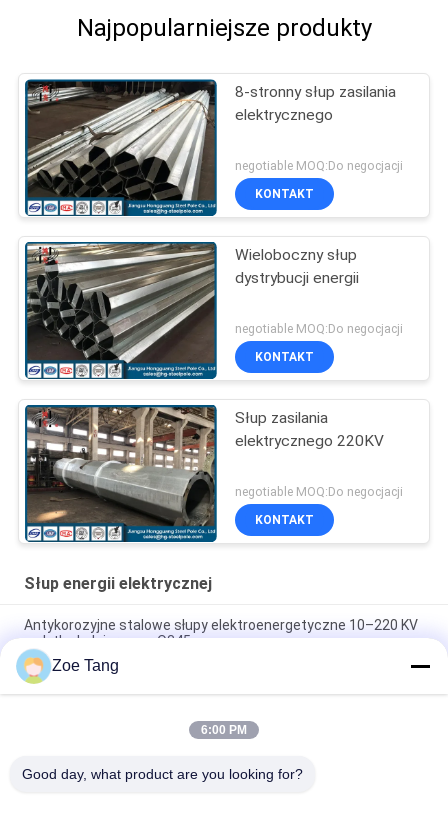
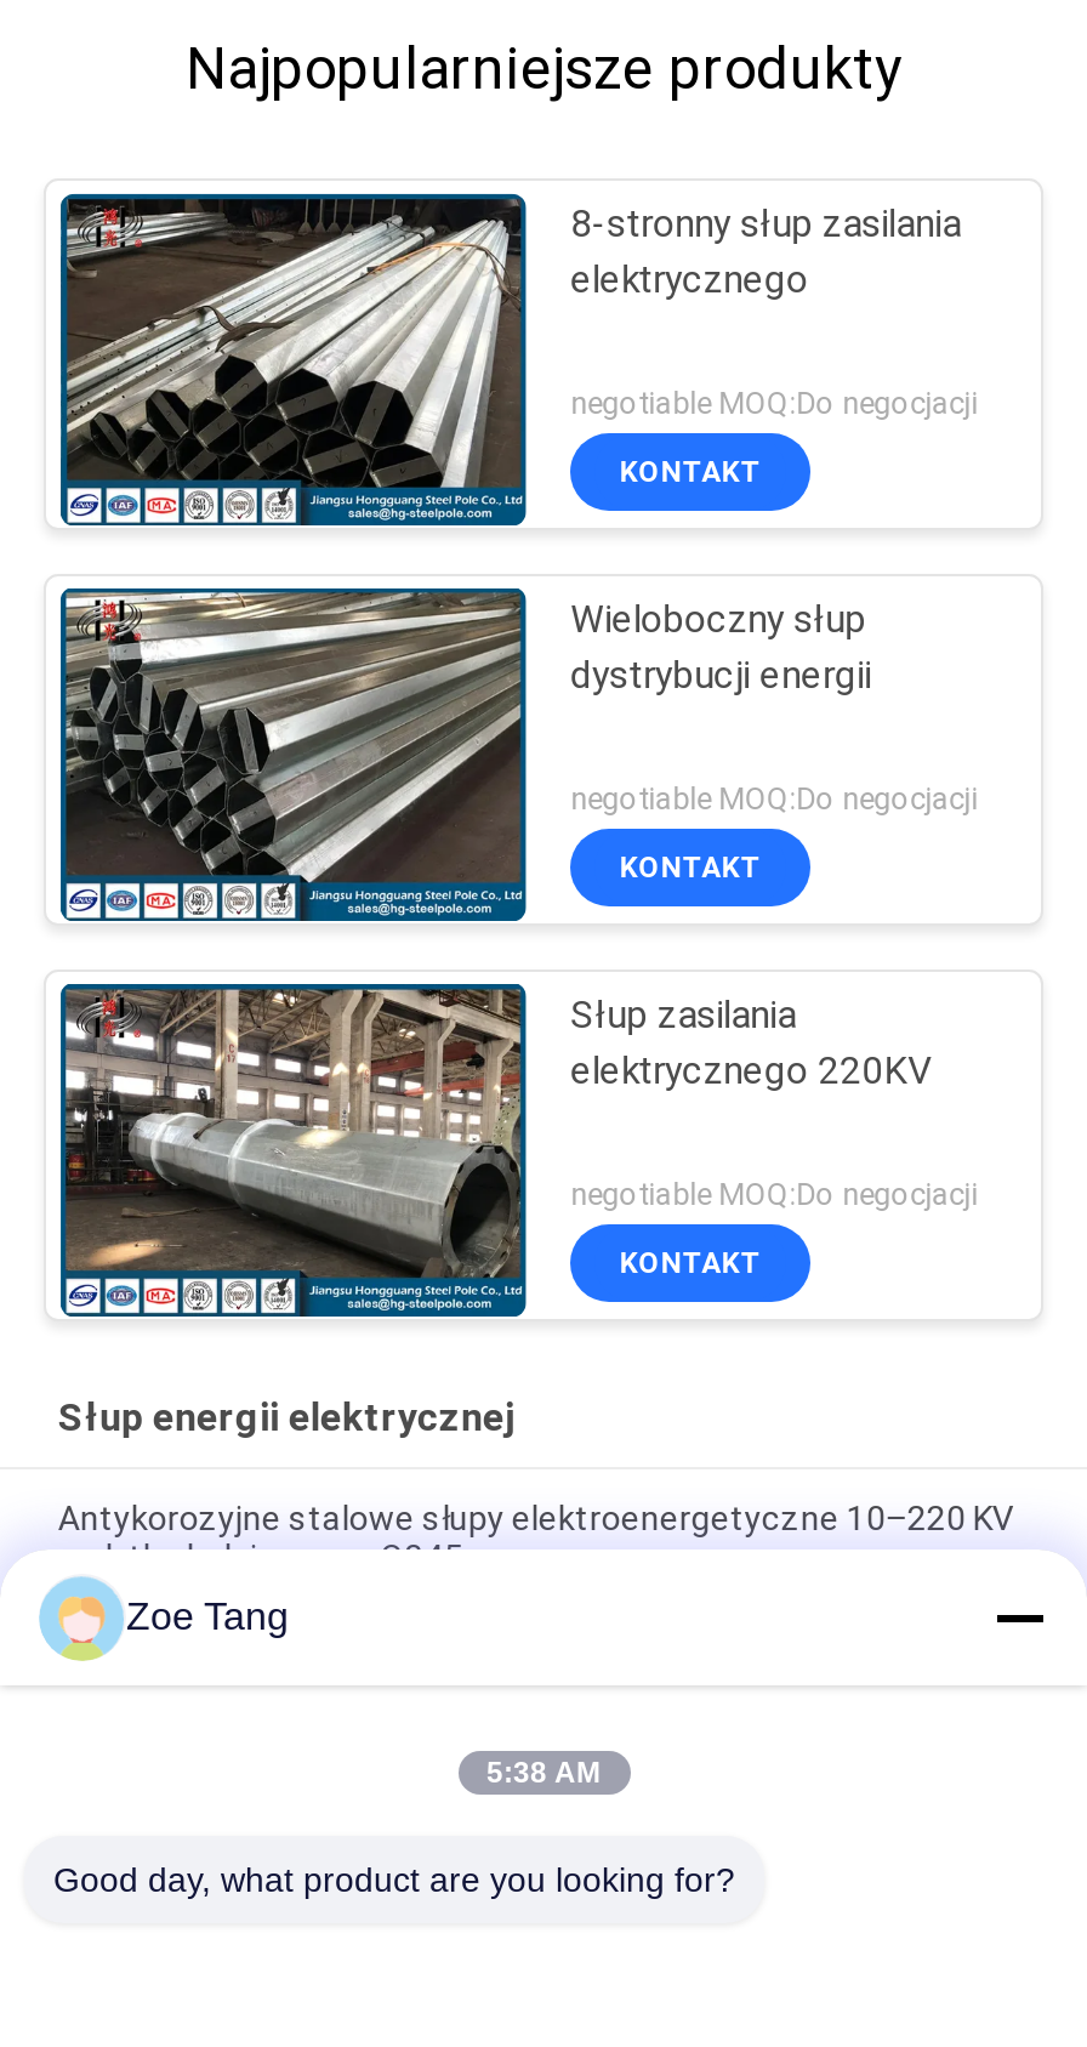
[201,723,247,737] 6:00 PM -> [486,1756,601,1790] 5:38 AM

